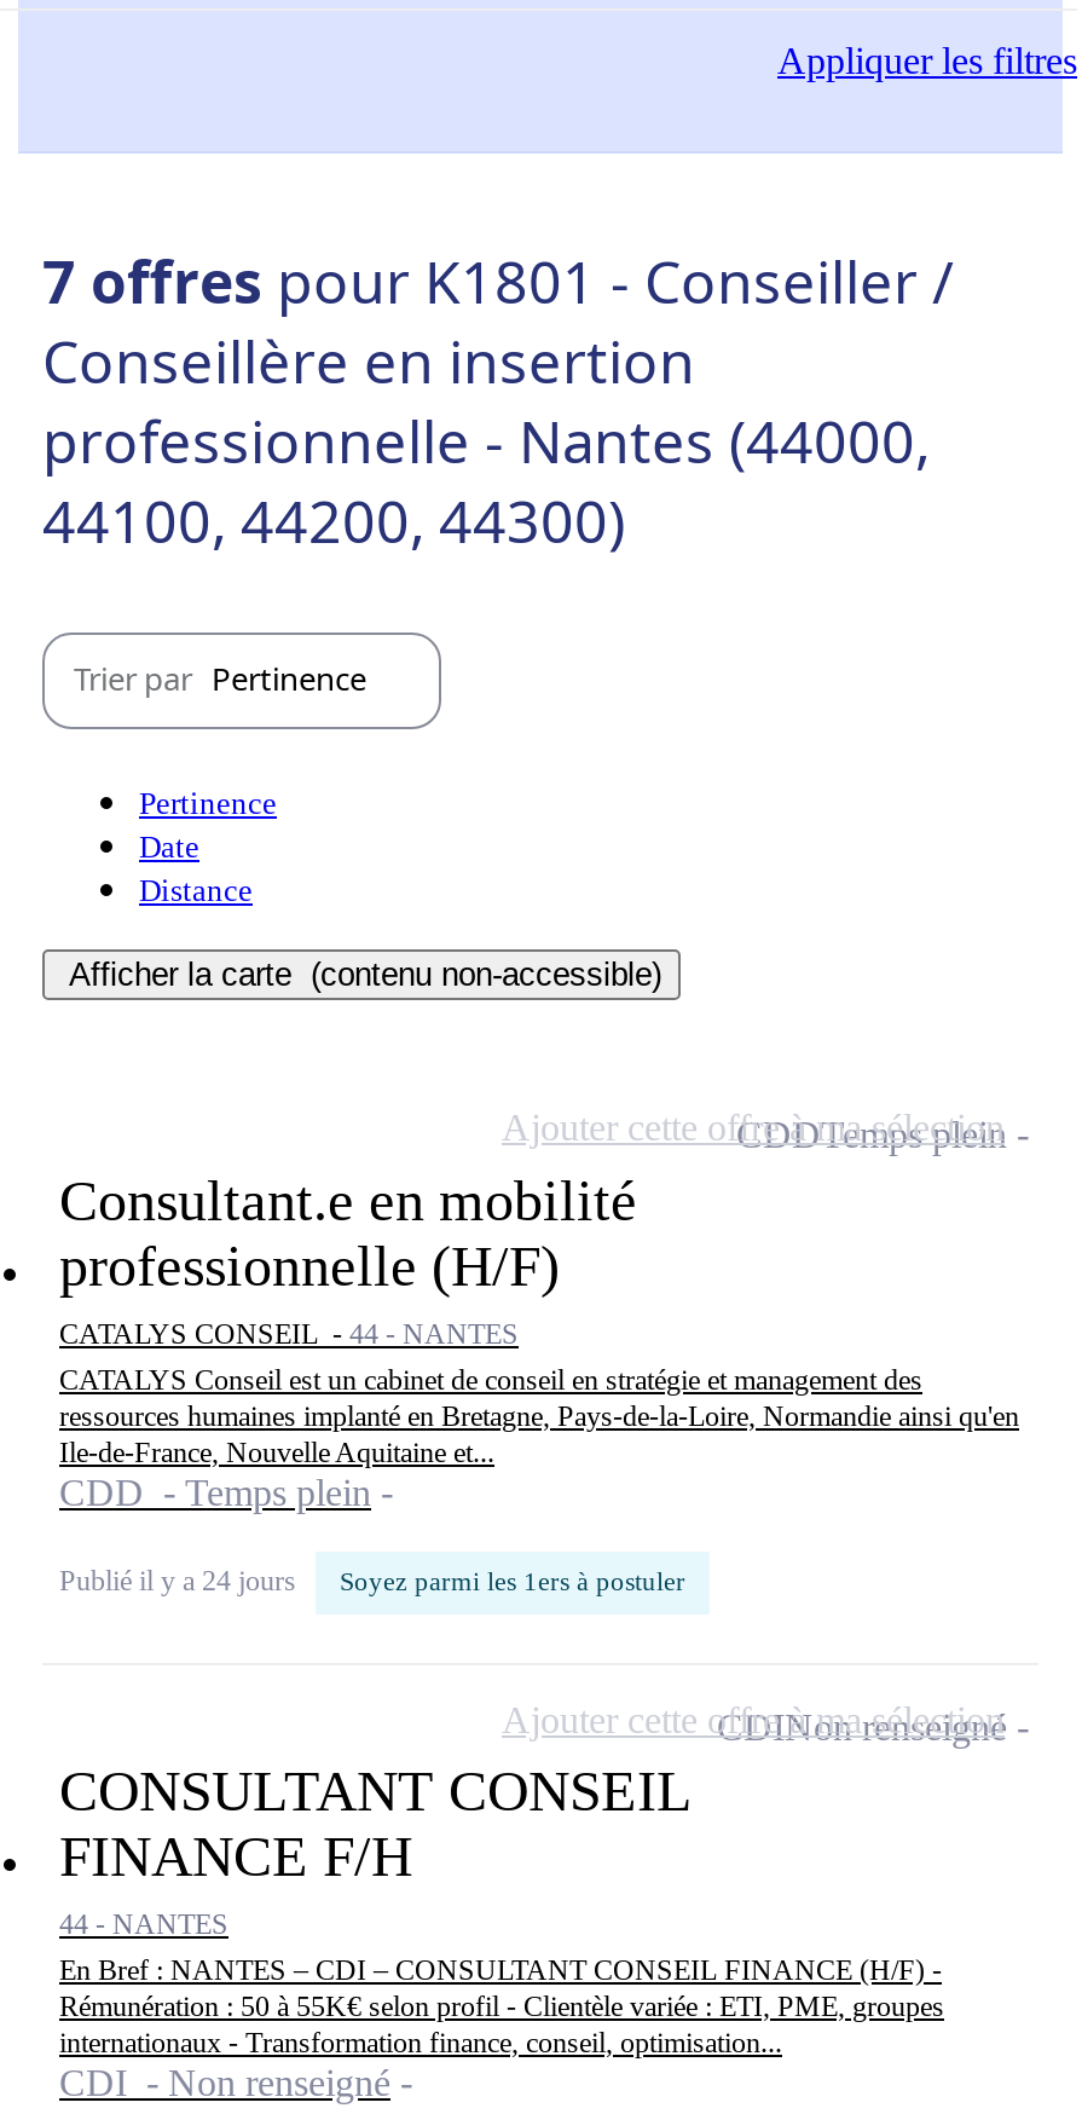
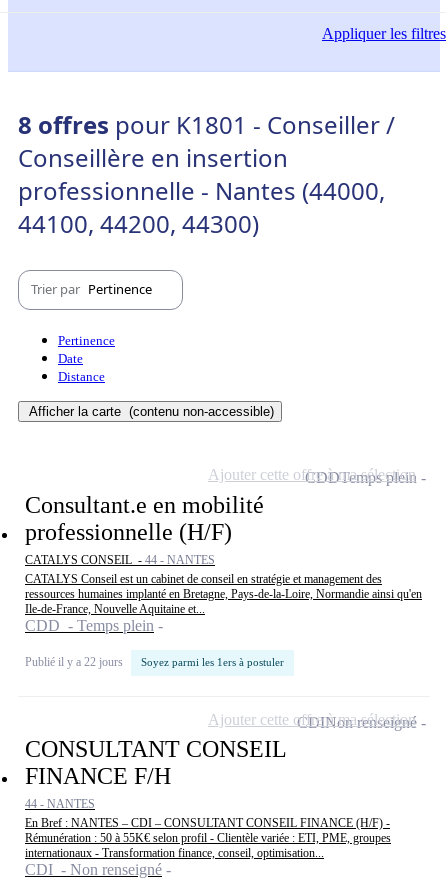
[42,240,954,320] 7 offres pour K1801 - Conseiller / -> [18,108,395,141] 8 offres pour K1801 - Conseiller /
[59,1562,303,1596] Publié il y a 24 jours -> [25,654,126,668] Publié il y a 22 jours

